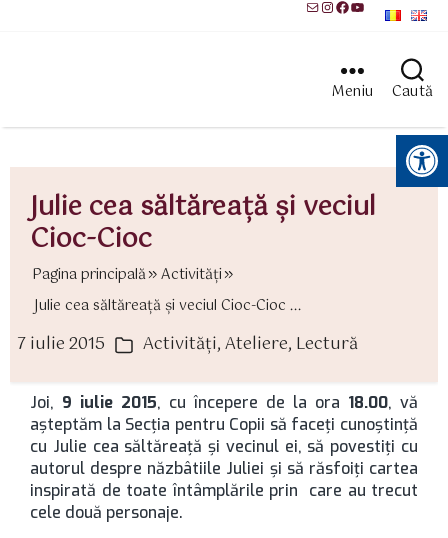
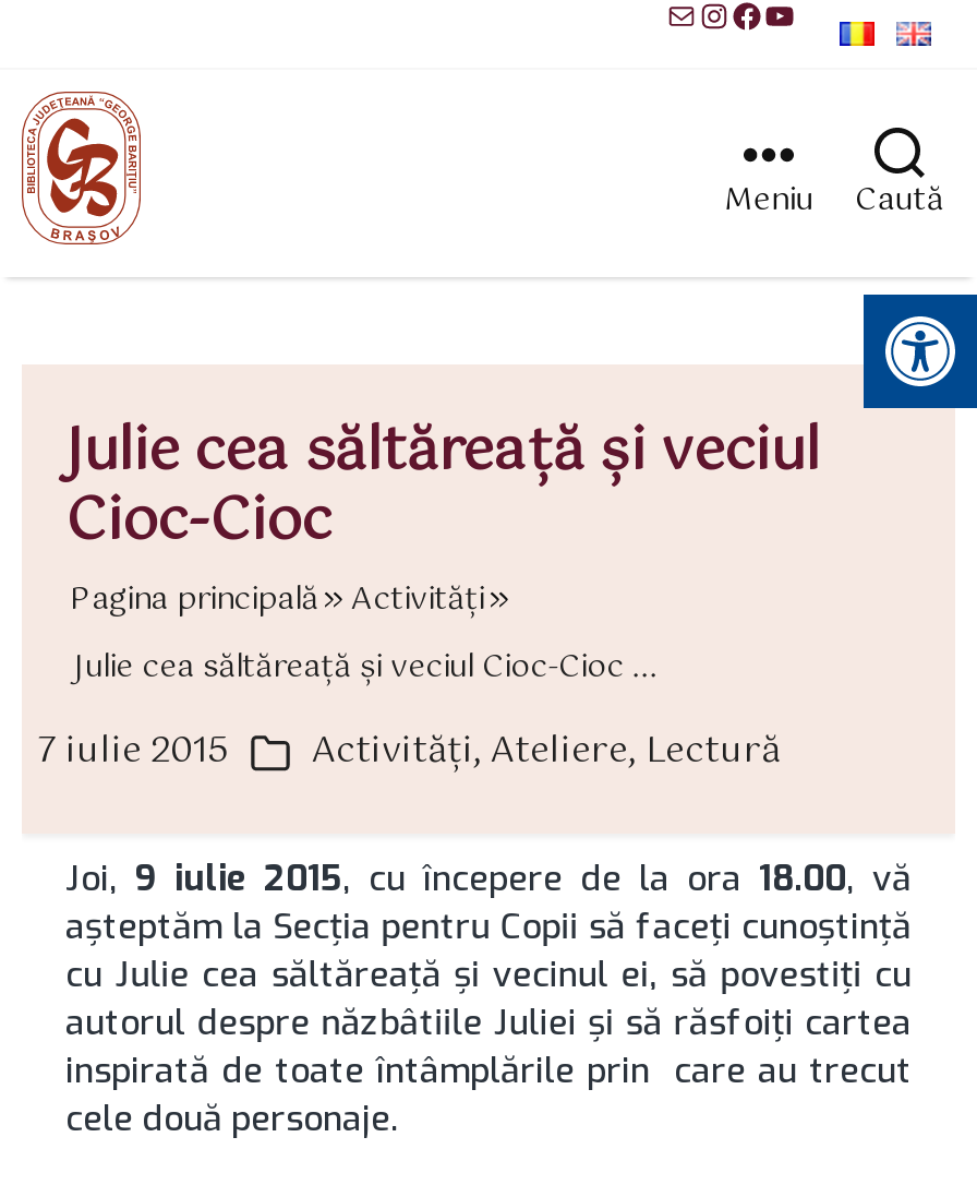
none -> [20,89,144,247] [image]

